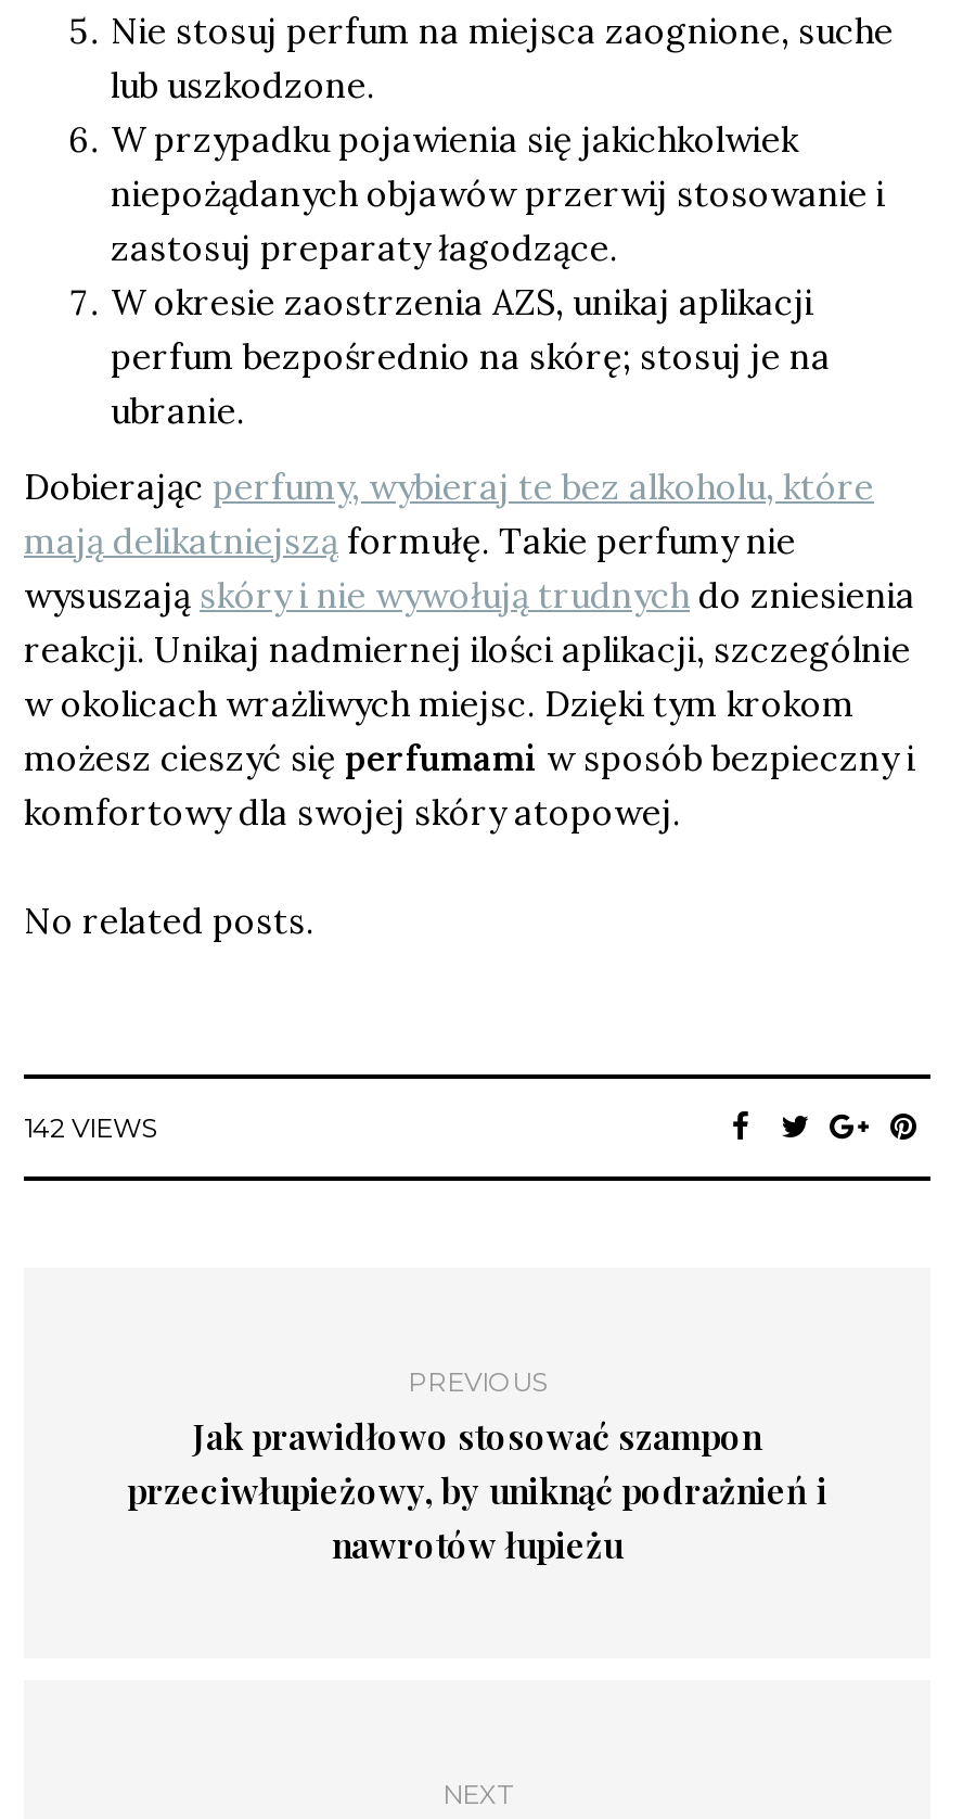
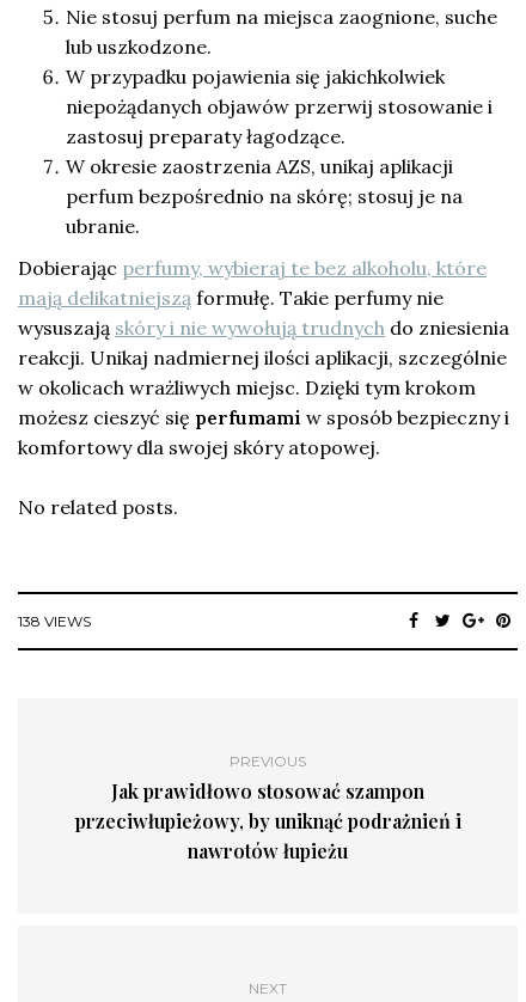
[24,1111,156,1143] 142 VIEWS -> [18,612,91,630] 138 VIEWS

